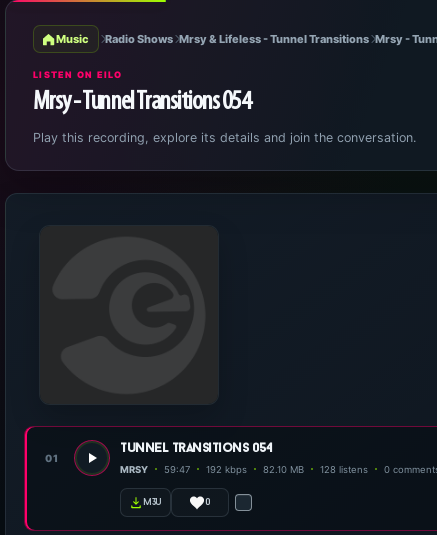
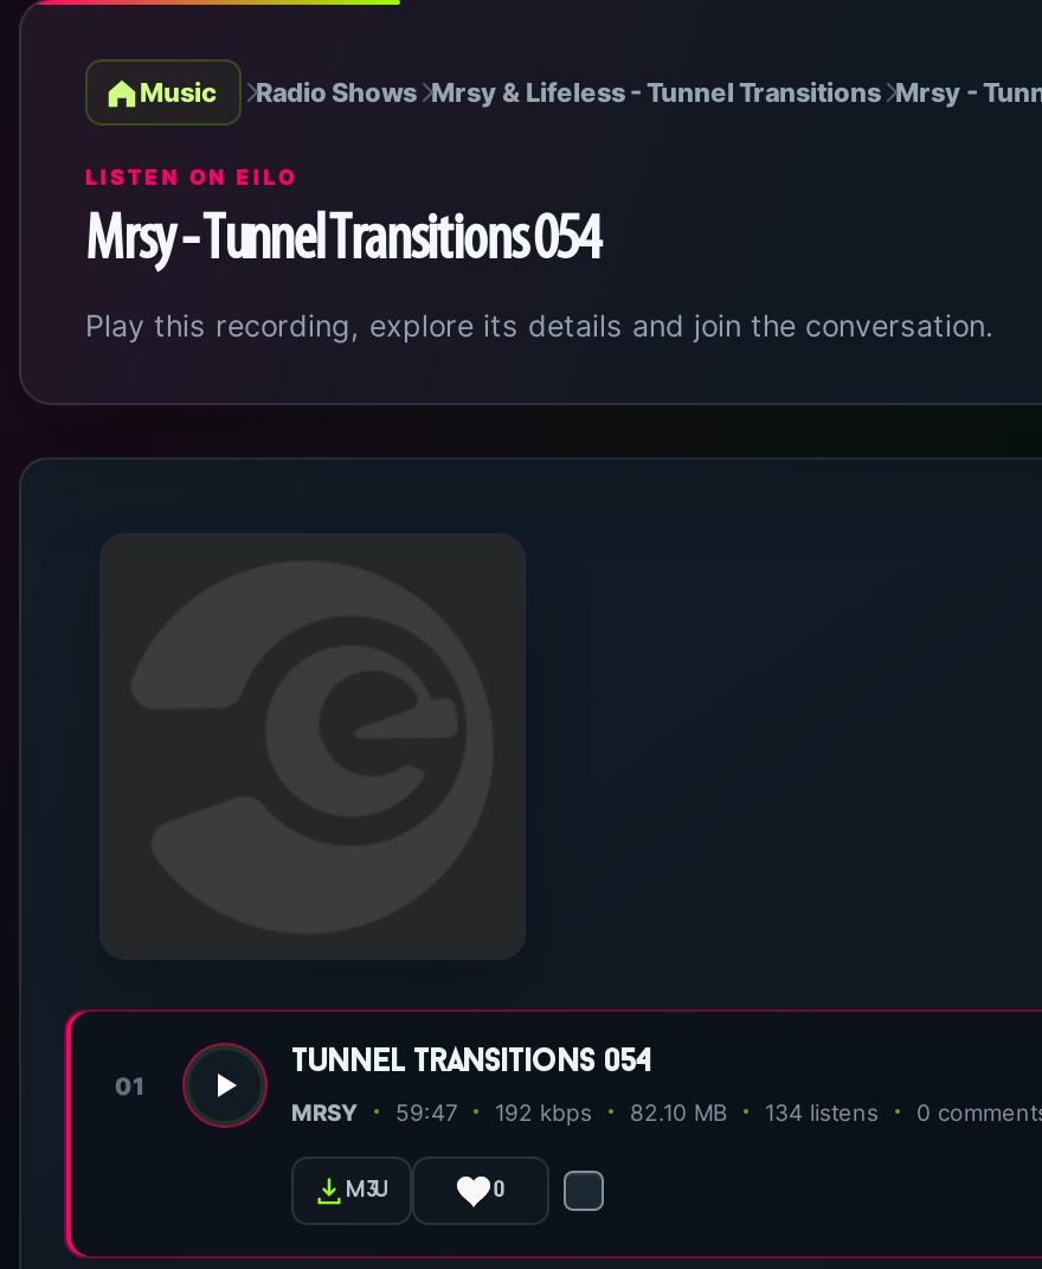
[320,463,368,474] 128 listens -> [765,1098,879,1124] 134 listens

